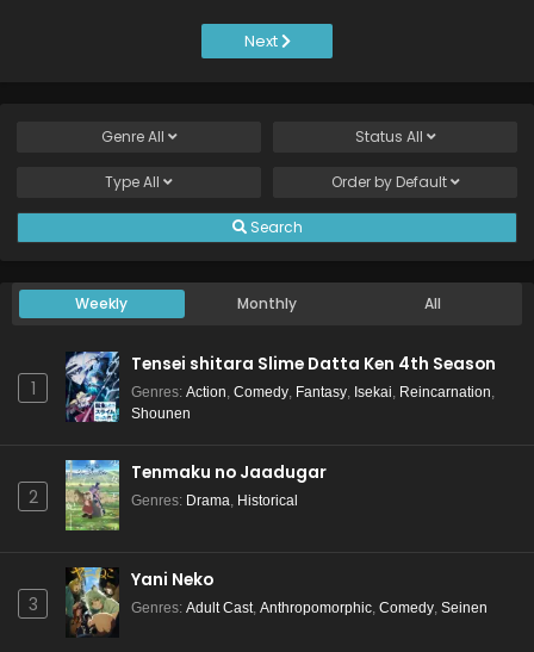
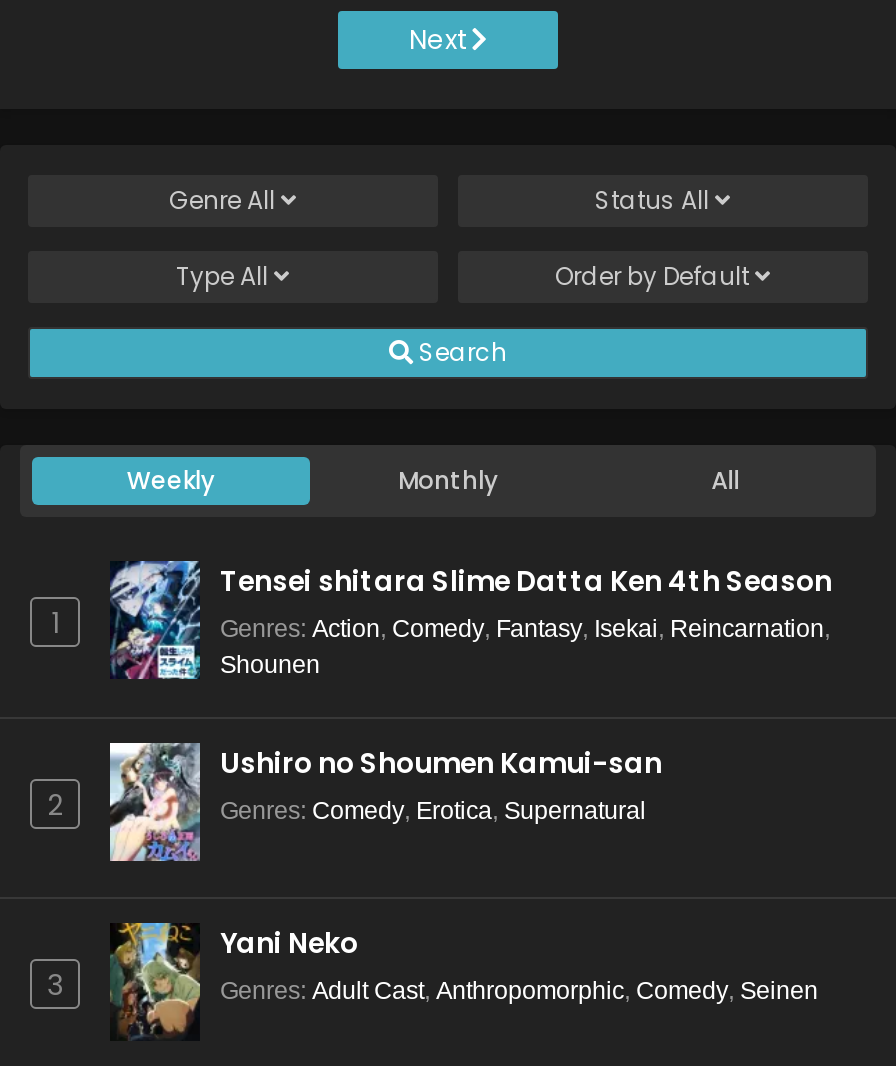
[64,459,327,532] [image] | Tenmaku no Jaadugar | Genres: Drama, Historical -> [108,741,662,863] [image] | Ushiro no Shoumen Kamui-san | Genres: Comedy, Erotica, Supernatural

